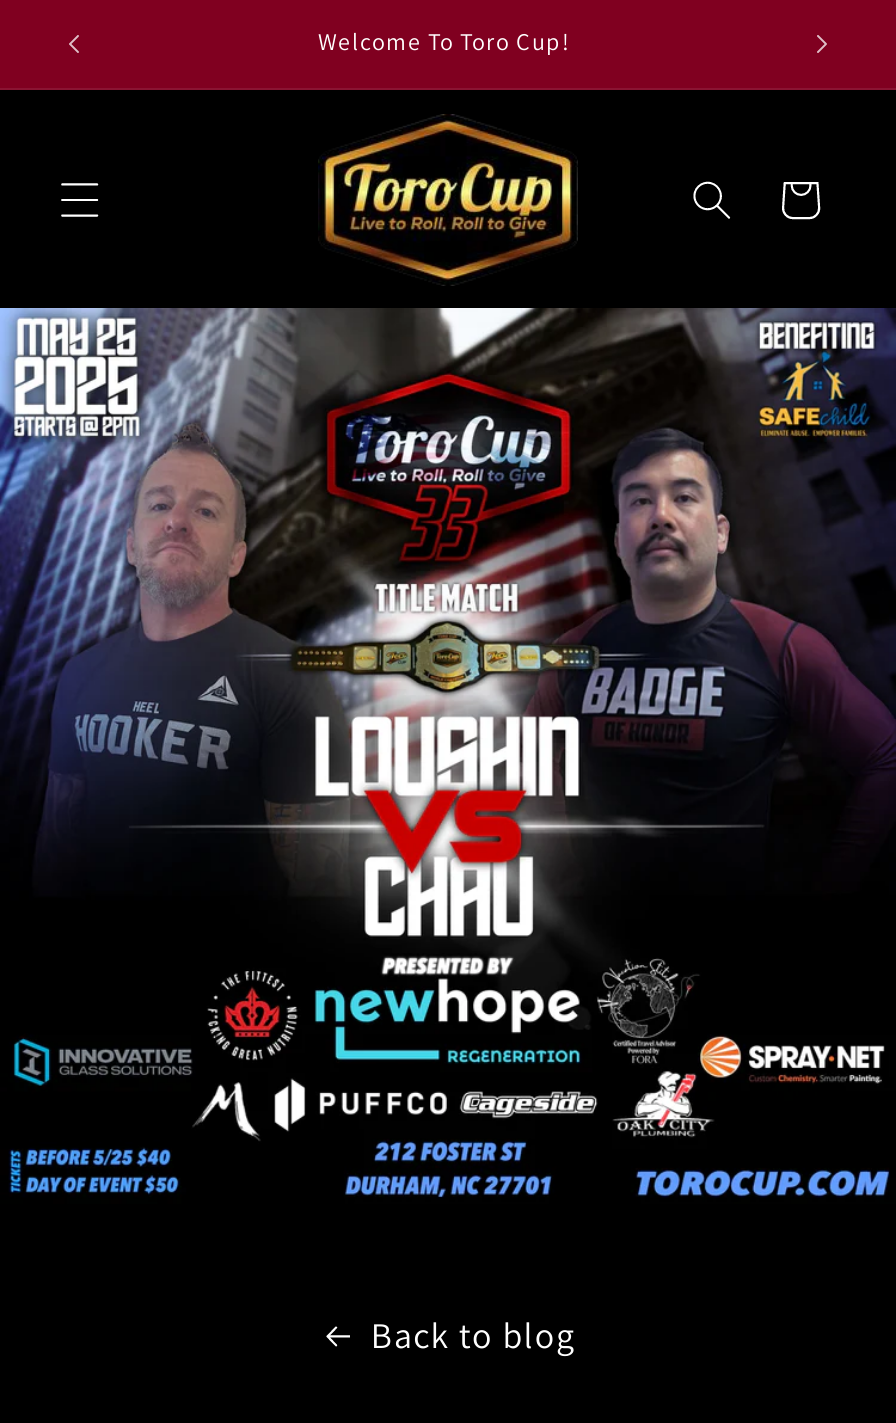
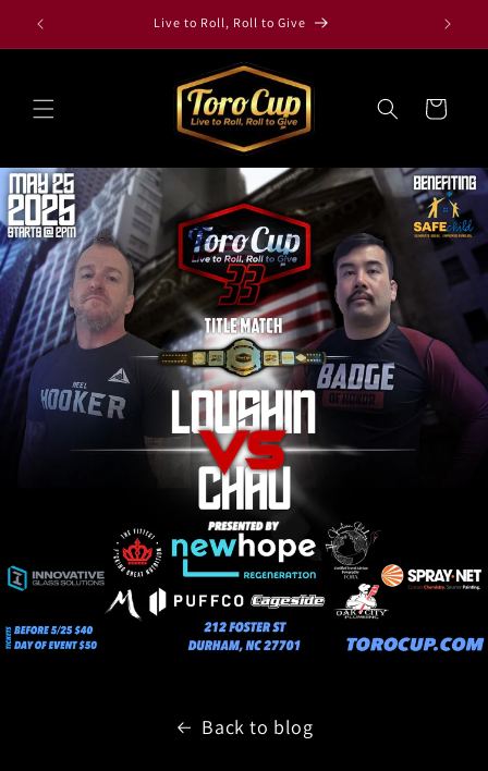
[318,26,570,56] Welcome To Toro Cup! -> [153,14,306,30] Live to Roll, Roll to Give

